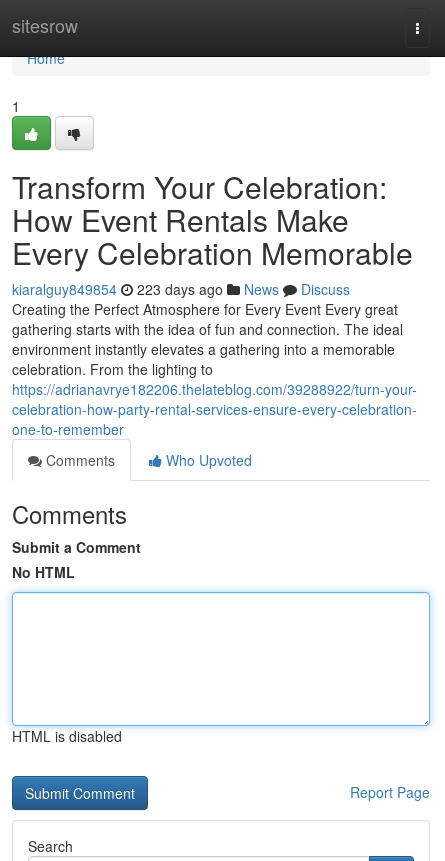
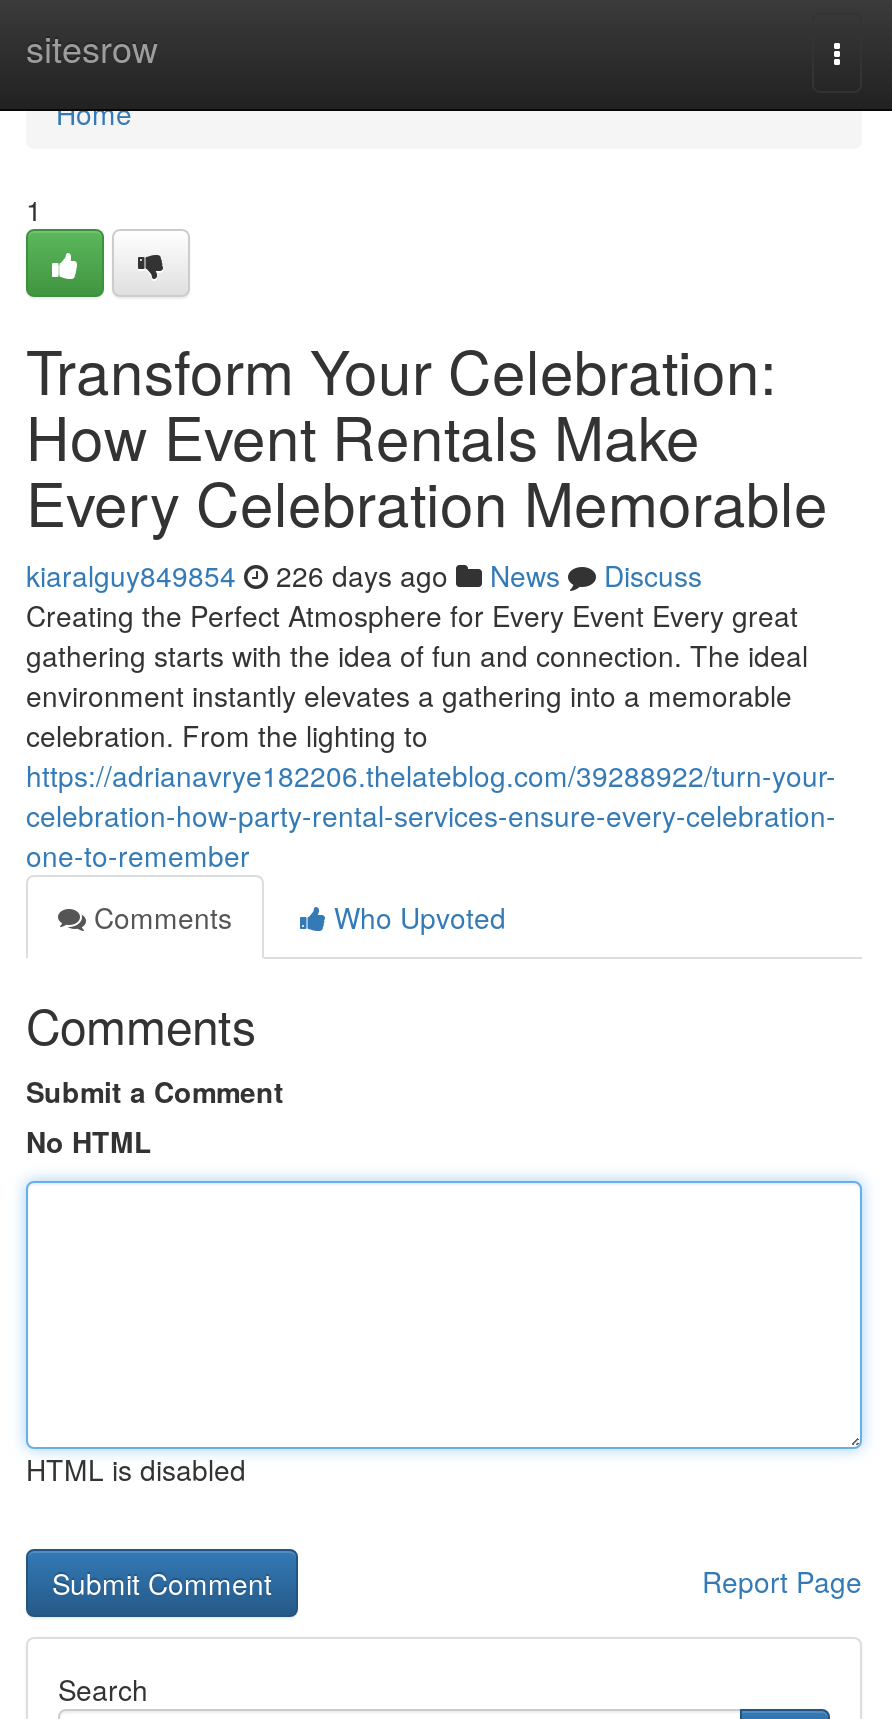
[12,279,350,299] kiaralguy849854 223 days ago News Discuss -> [26,555,702,595] kiaralguy849854 226 days ago News Discuss

